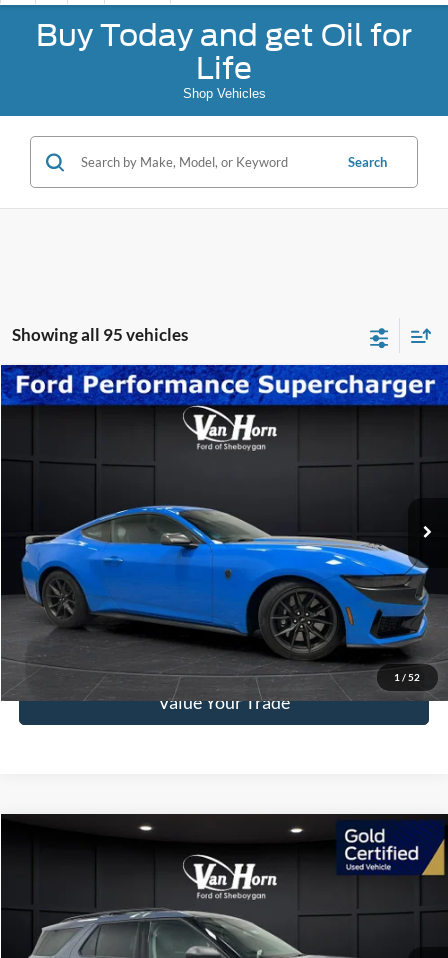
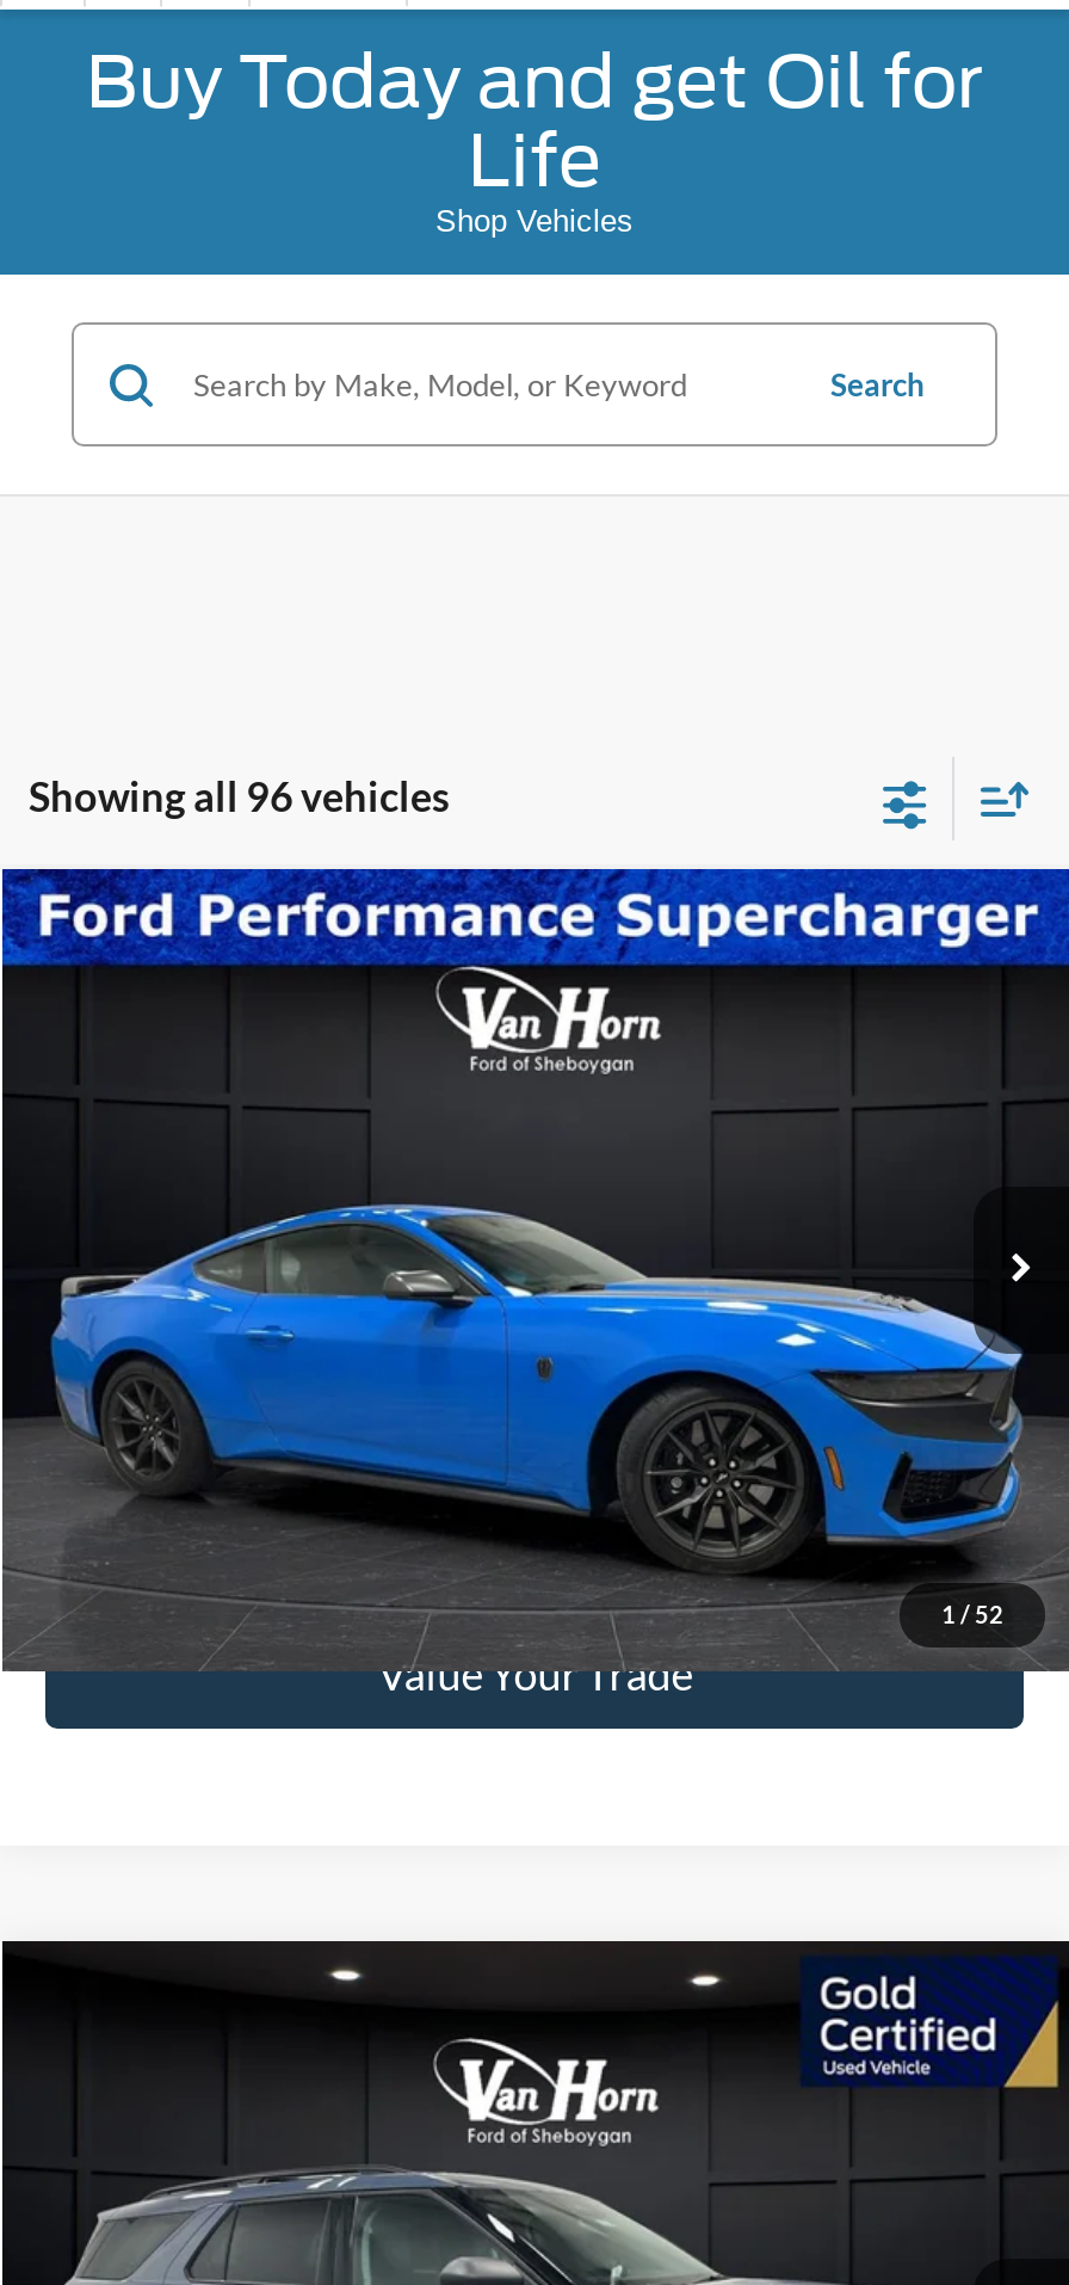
[12,324,188,345] Showing all 95 vehicles -> [29,771,449,821] Showing all 96 vehicles

